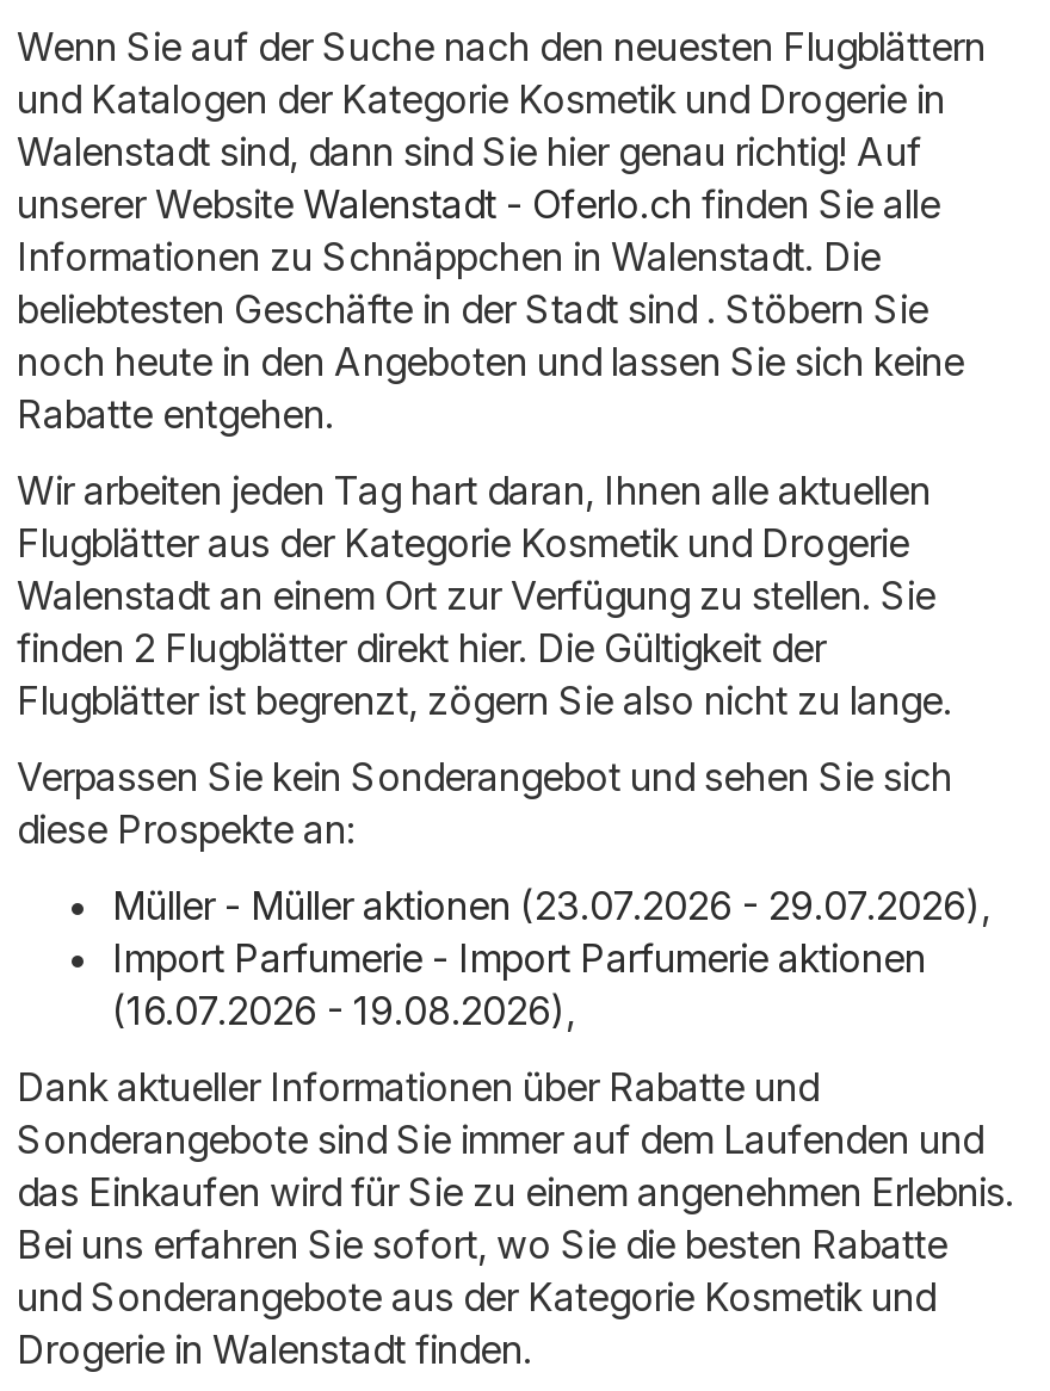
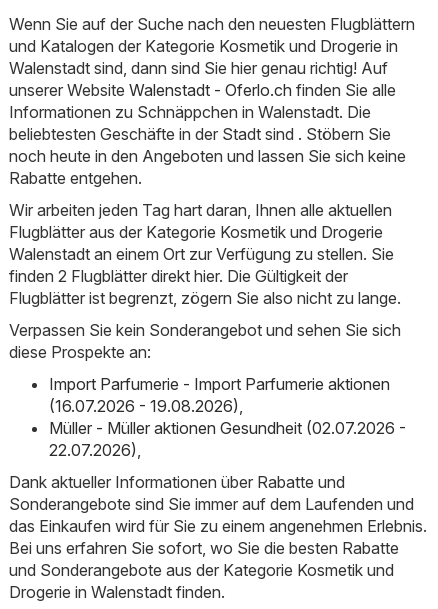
[112,882,990,930] Müller - Müller aktionen (23.07.2026 - 29.07.2026), -> none
moved [112,935,926,1035] -> [49,374,390,416]: Import Parfumerie - Import Parfumerie aktionen | (16.07.2026 - 19.08.2026),
none -> [49,418,406,460] Müller - Müller aktionen Gesundheit (02.07.2026 - | 22.07.2026),

